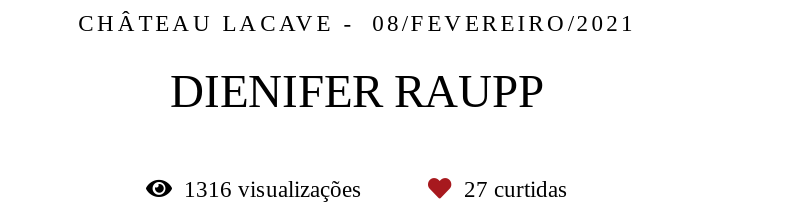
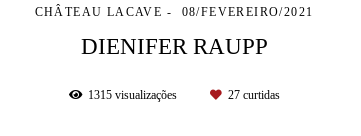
[184,176,368,202] 1316 visualizações -> [87,89,179,102] 1315 visualizações

